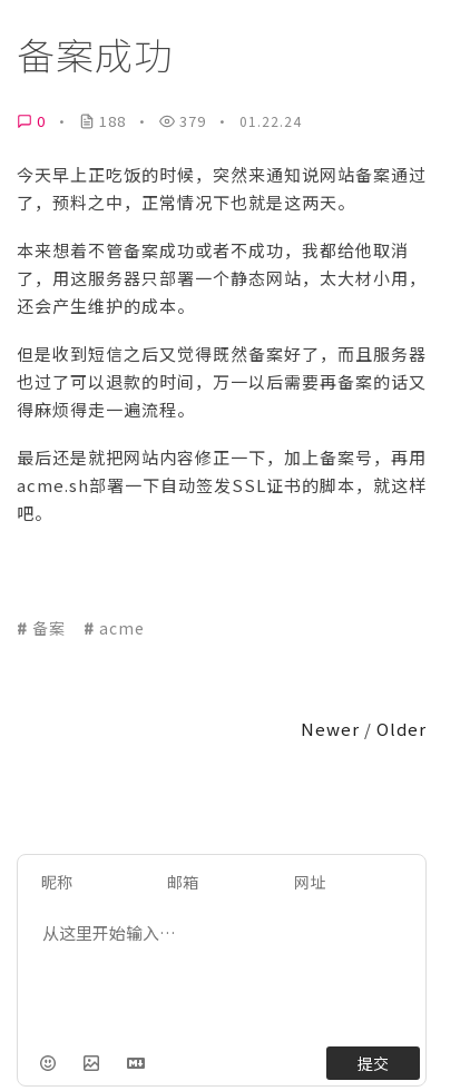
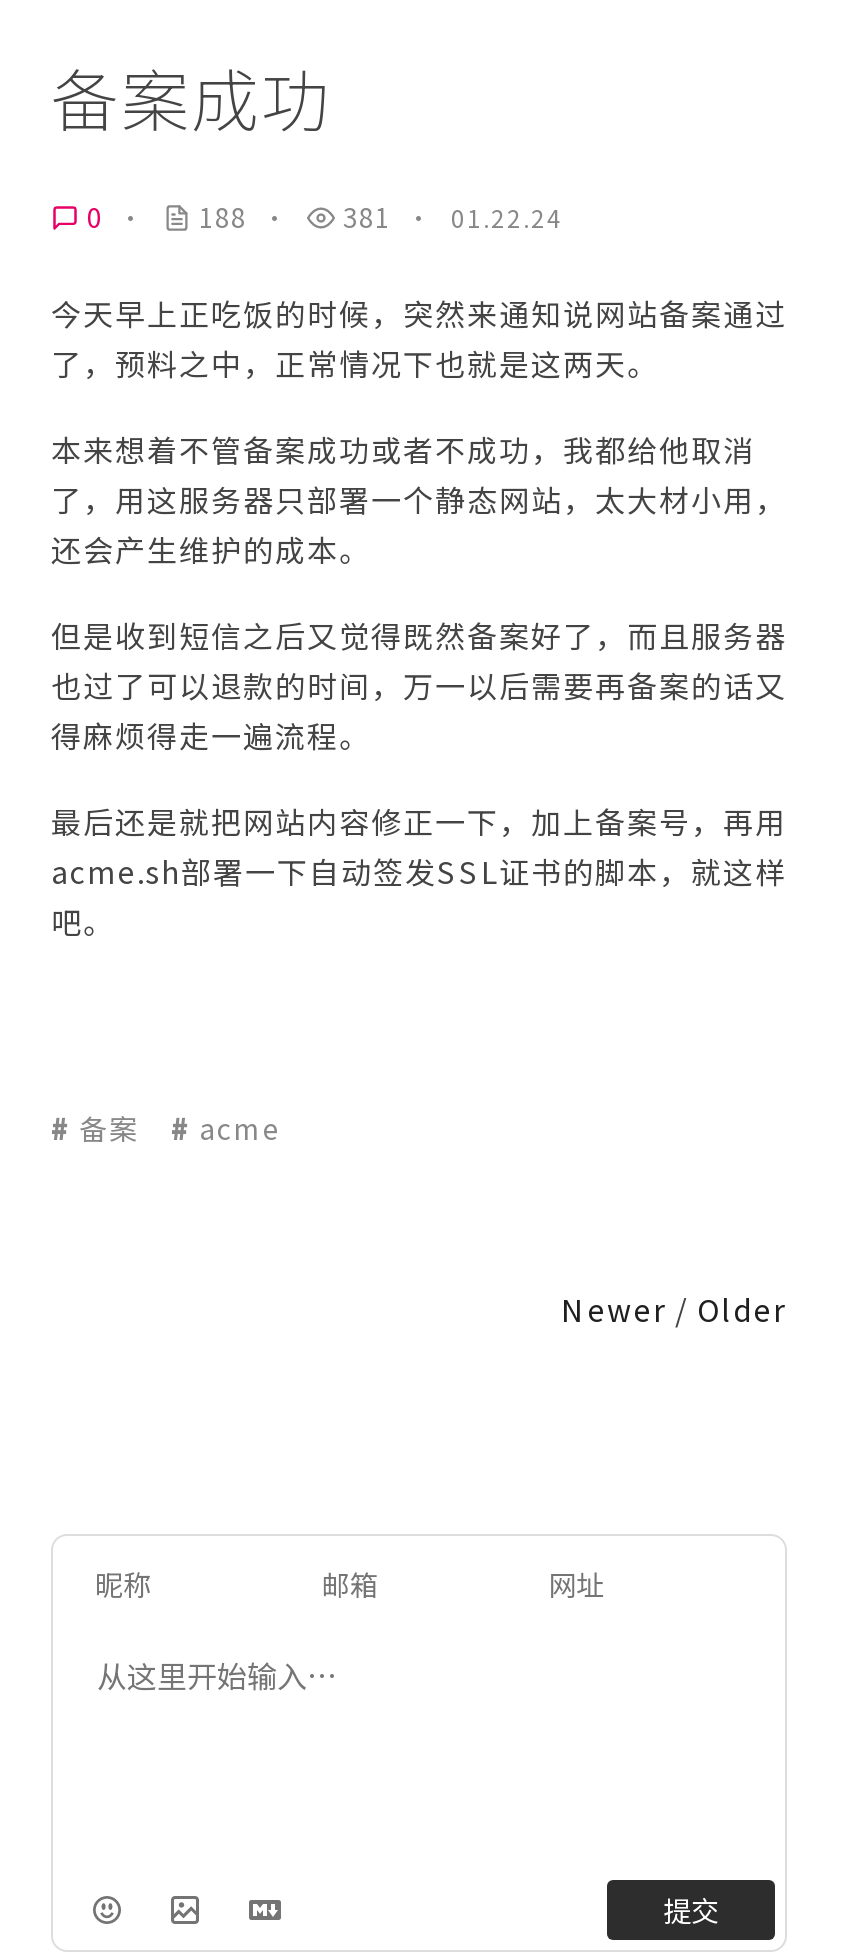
[37,111,302,132] 0 · 188 · 379 · 01.22.24 -> [87,199,563,237] 0 · 188 · 381 · 01.22.24

